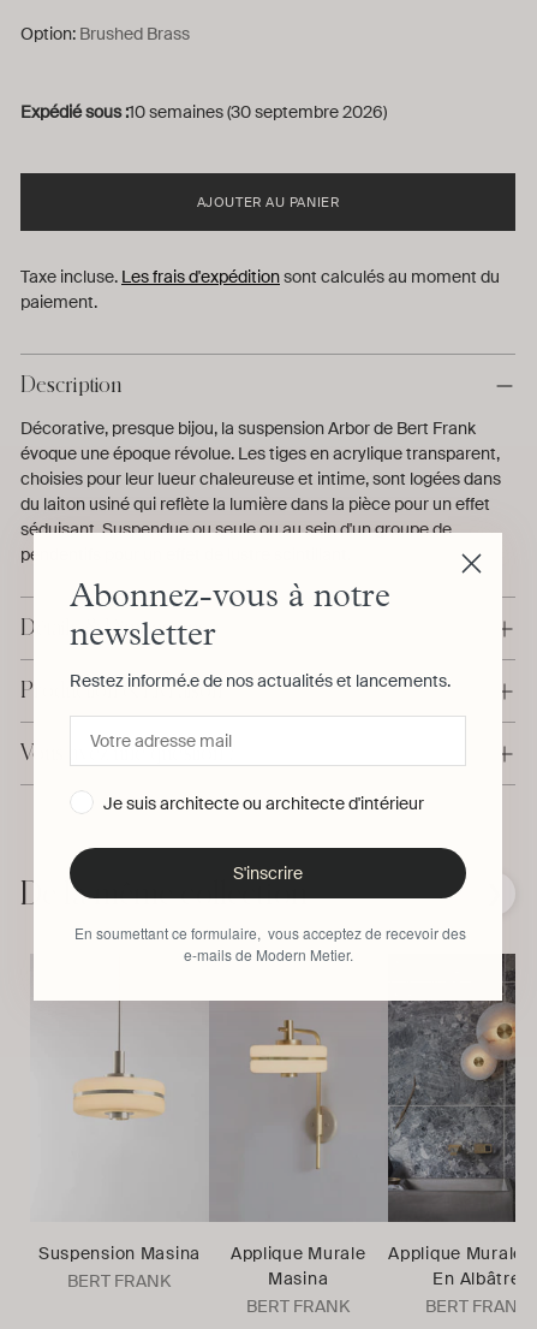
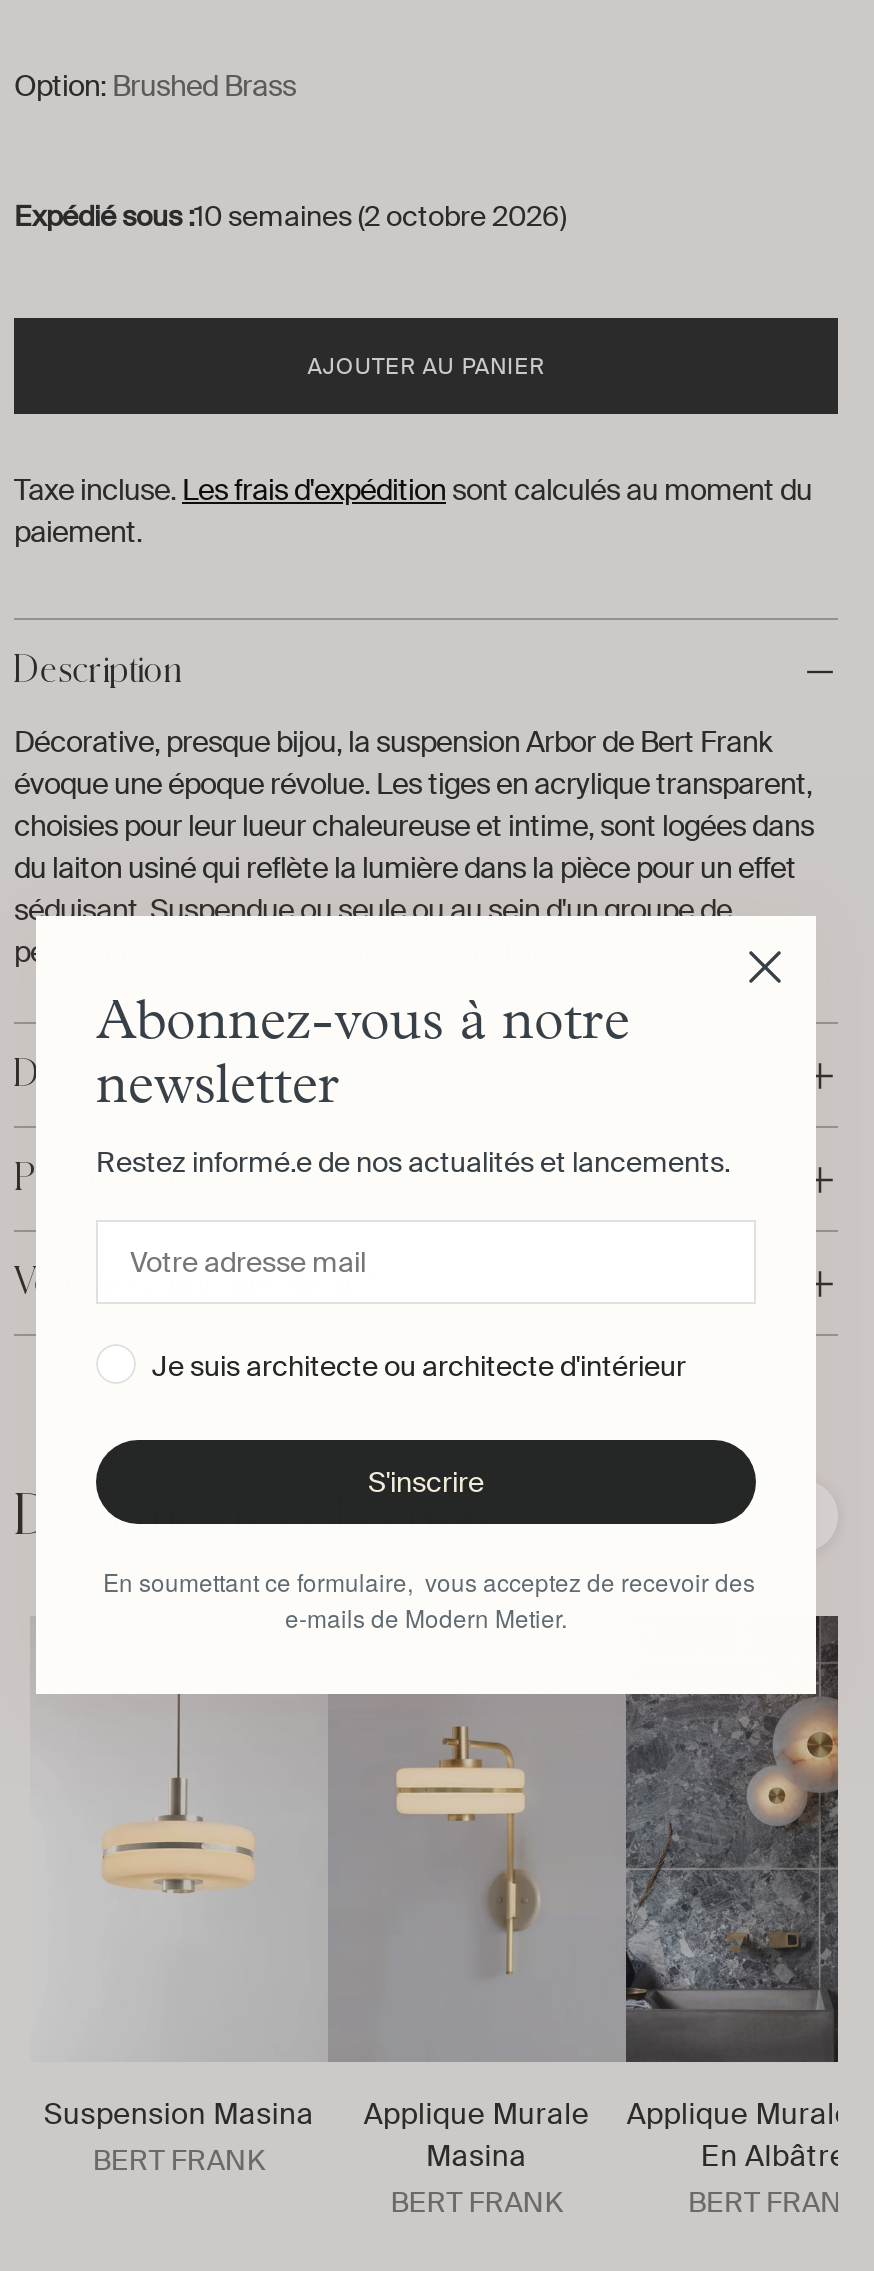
[20,101,387,123] Expédié sous : 10 semaines (30 septembre 2026) -> [14,198,566,234] Expédié sous : 10 semaines (2 octobre 2026)

